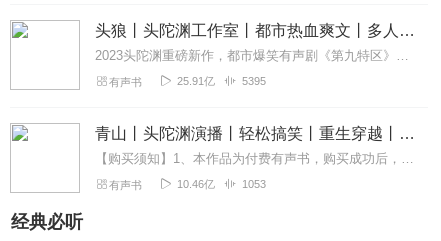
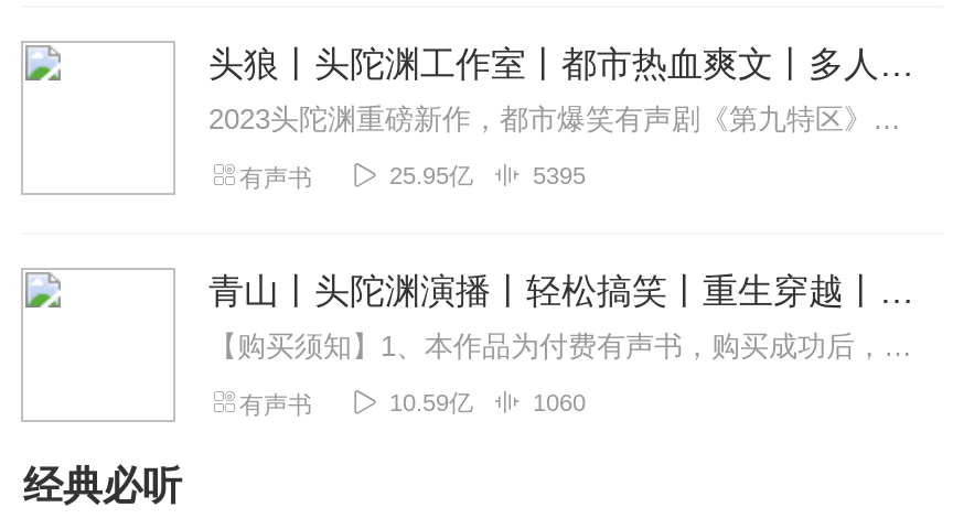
[177,75,215,87] 25.91亿 -> [389,162,473,188] 25.95亿
[177,178,215,190] 10.46亿 -> [389,389,473,415] 10.59亿
[242,178,266,190] 1053 -> [533,389,586,415] 1060

